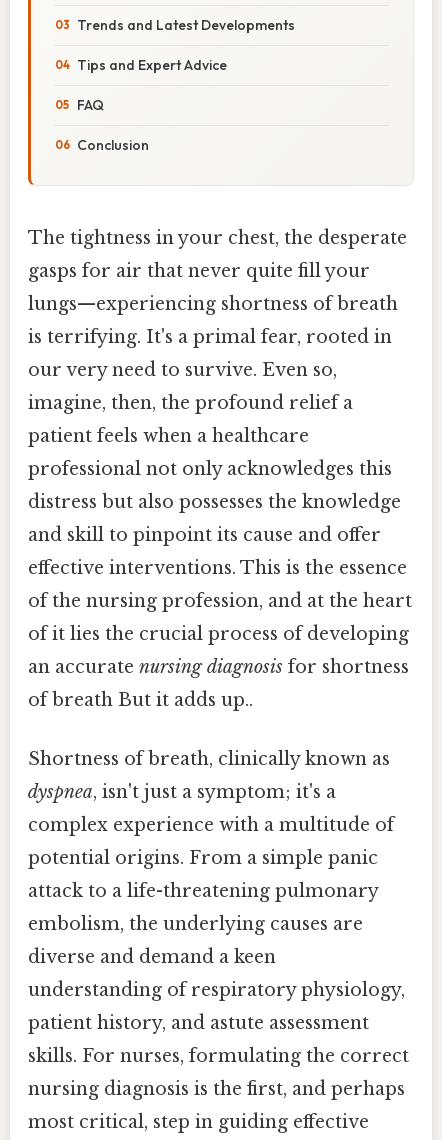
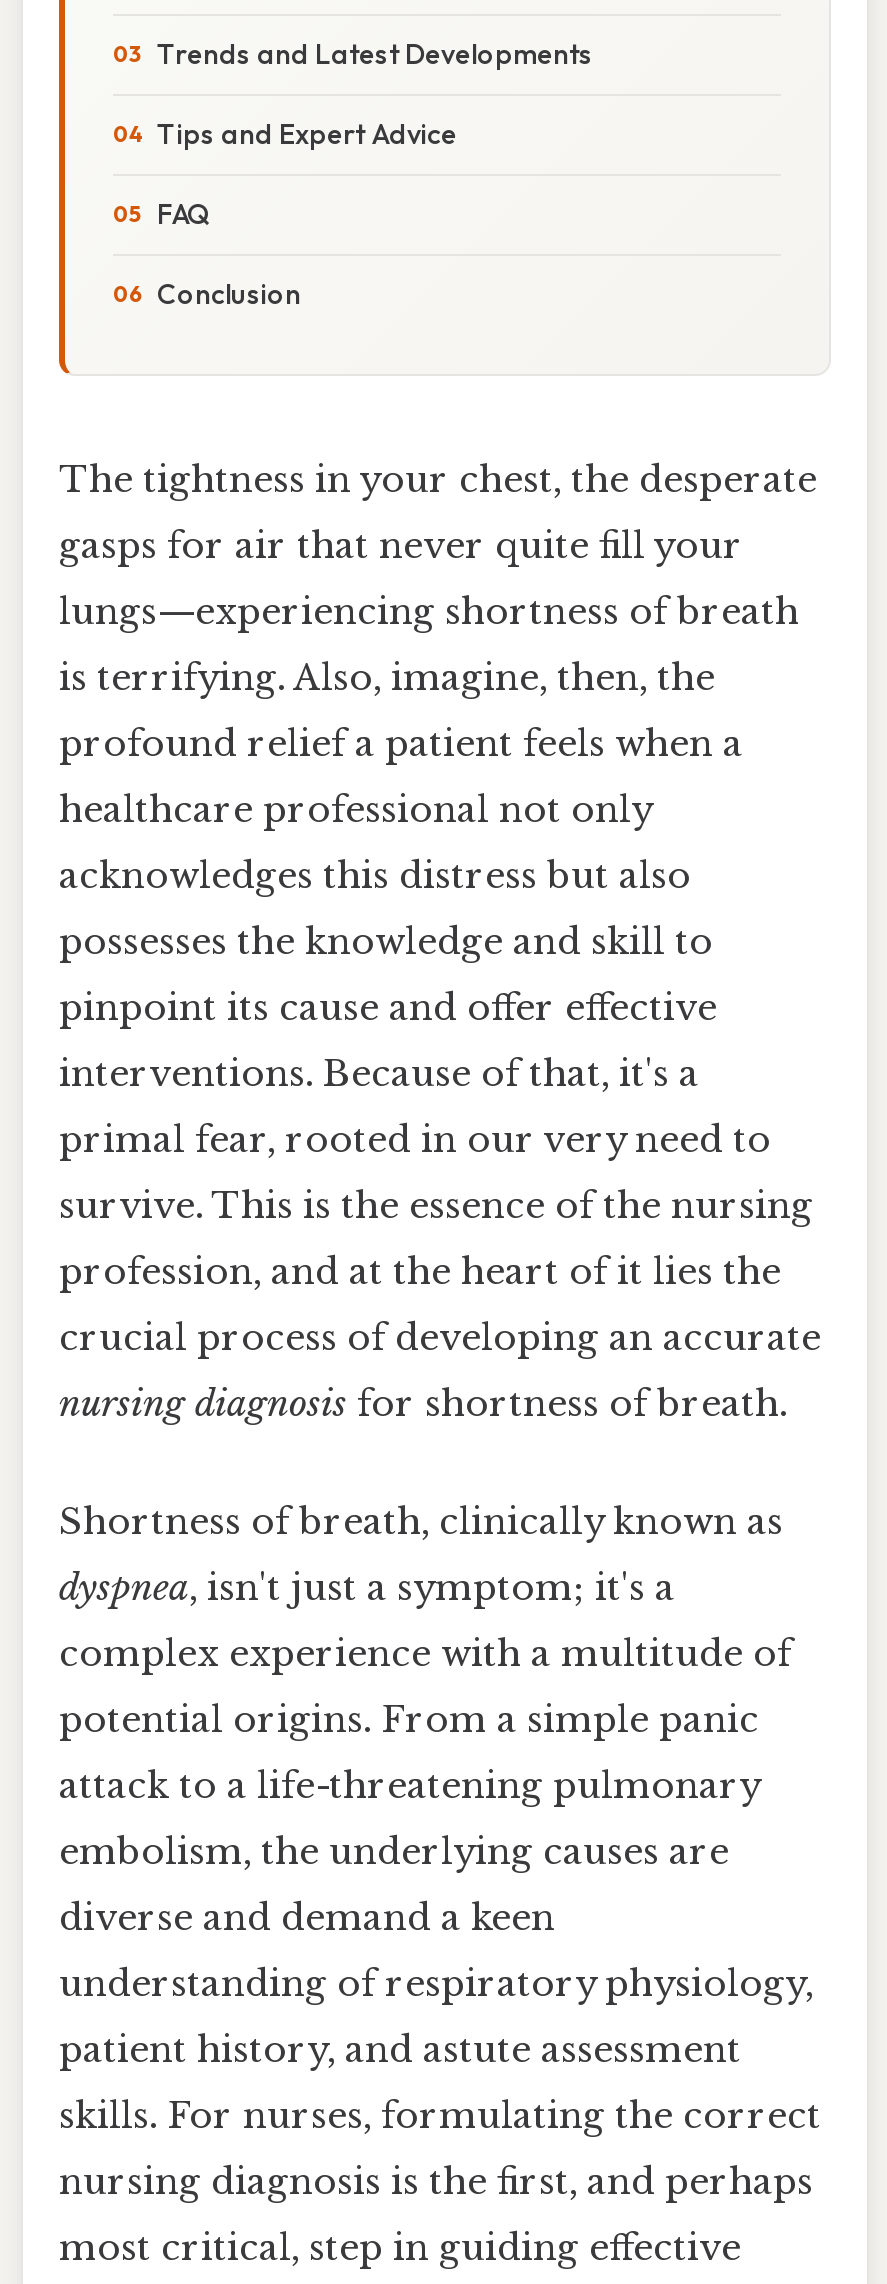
[28,326,392,348] is terrifying. It's a primal fear, rooted in -> [59,656,715,700] is terrifying. Also, imagine, then, the
[28,359,337,381] our very need to survive. Even so, -> [59,722,743,766] profound relief a patient feels when a
[28,392,353,414] imagine, then, the profound relief a -> [59,788,651,832] healthcare professional not only
[28,425,309,447] patient feels when a healthcare -> [59,854,691,898] acknowledges this distress but also
[28,458,392,480] professional not only acknowledges this -> [59,920,713,964] possesses the knowledge and skill to
[28,491,401,513] distress but also possesses the knowledge -> [59,986,717,1030] pinpoint its cause and offer effective
[28,524,381,546] and skill to pinpoint its cause and offer -> [59,1052,699,1096] interventions. Because of that, it's a
[28,557,407,579] effective interventions. This is the essence -> [59,1118,771,1162] primal fear, rooted in our very need to
[28,590,412,612] of the nursing profession, and at the heart -> [59,1184,813,1228] survive. This is the essence of the nursing
[28,623,409,645] of it lies the crucial process of developing -> [59,1250,781,1294] profession, and at the heart of it lies the
[28,656,409,678] an accurate nursing diagnosis for shortness -> [59,1316,821,1360] crucial process of developing an accurate
[28,689,253,711] of breath But it adds up.. -> [59,1382,787,1426] nursing diagnosis for shortness of breath.

